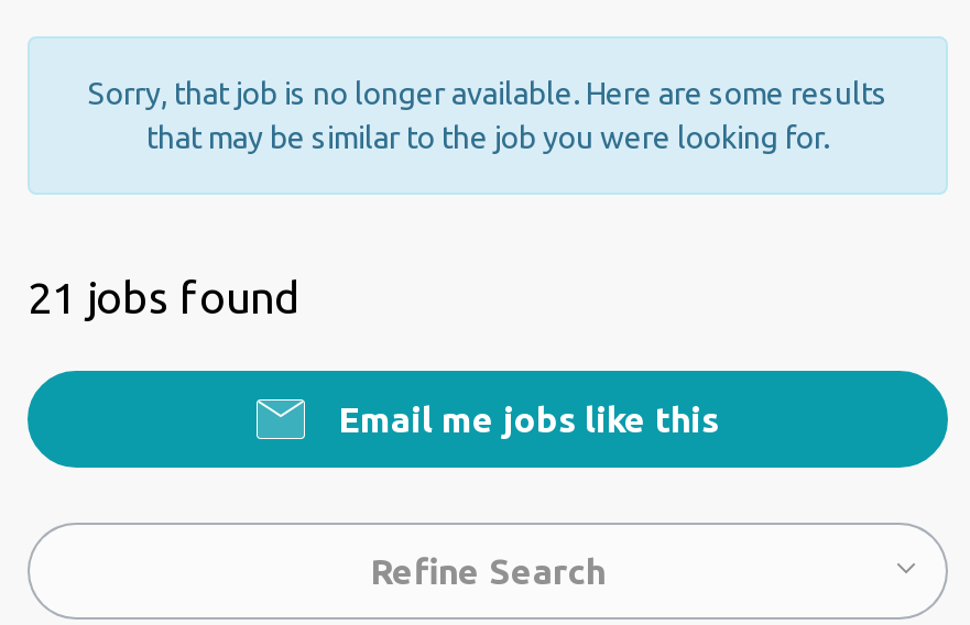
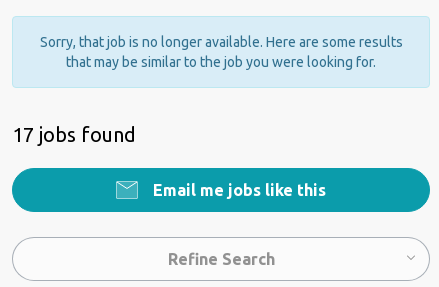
[28,272,301,322] 21 jobs found -> [12,123,136,146] 17 jobs found

